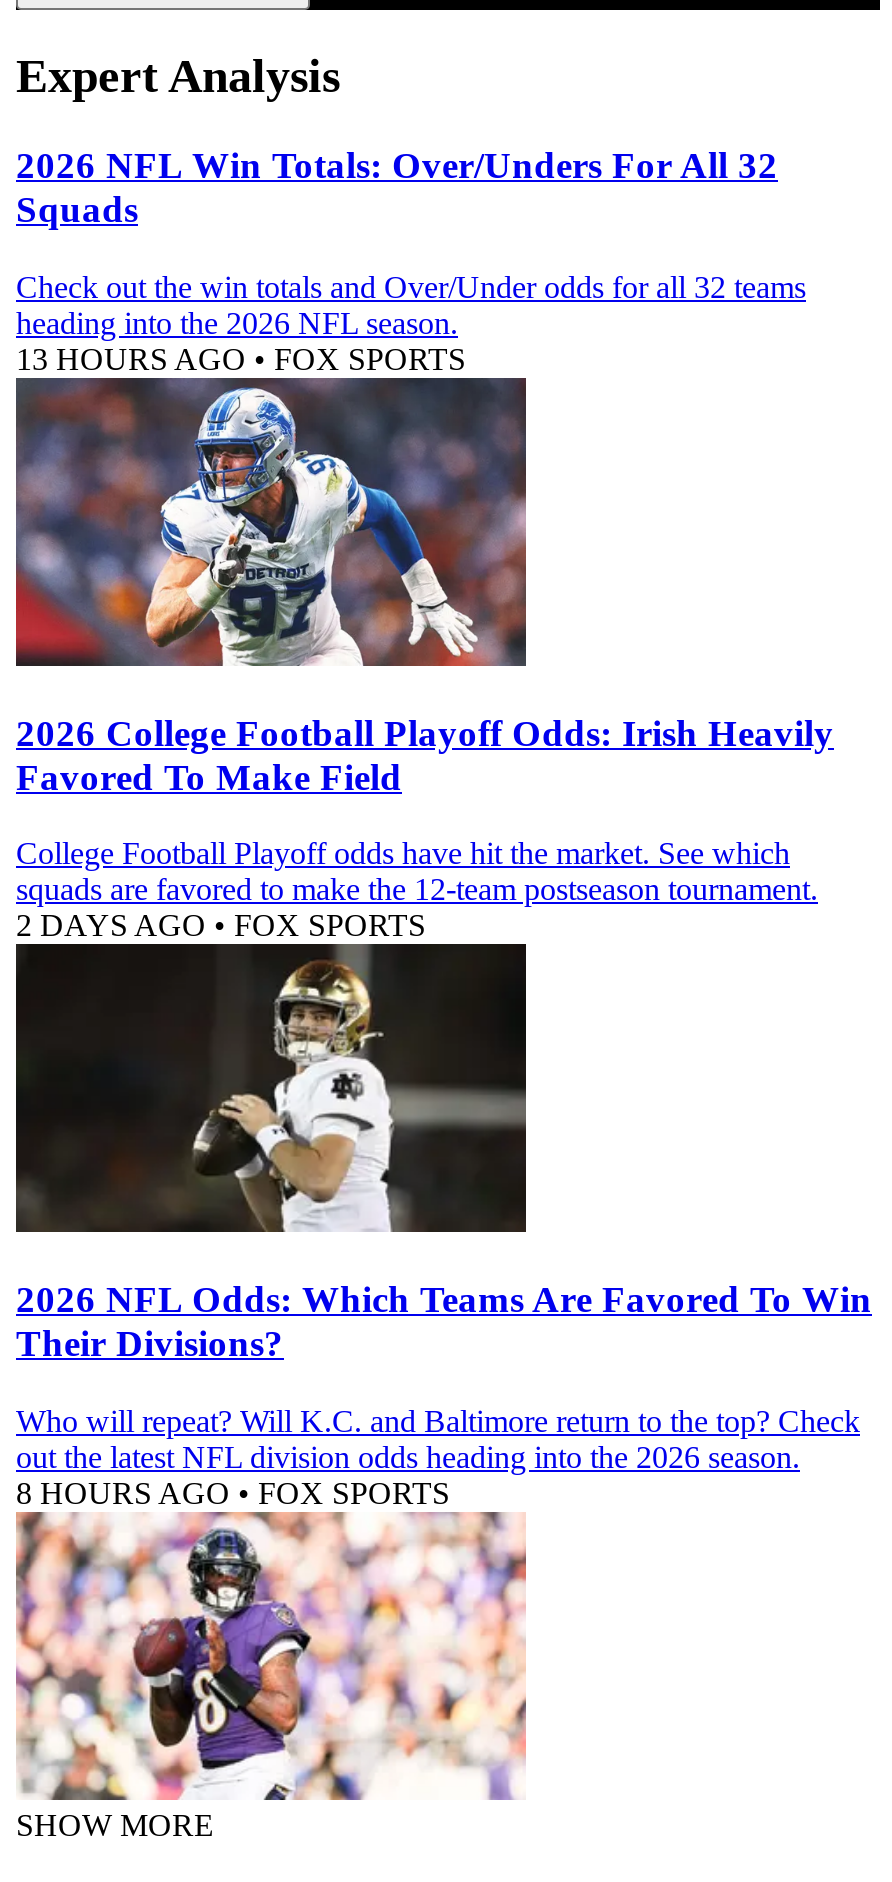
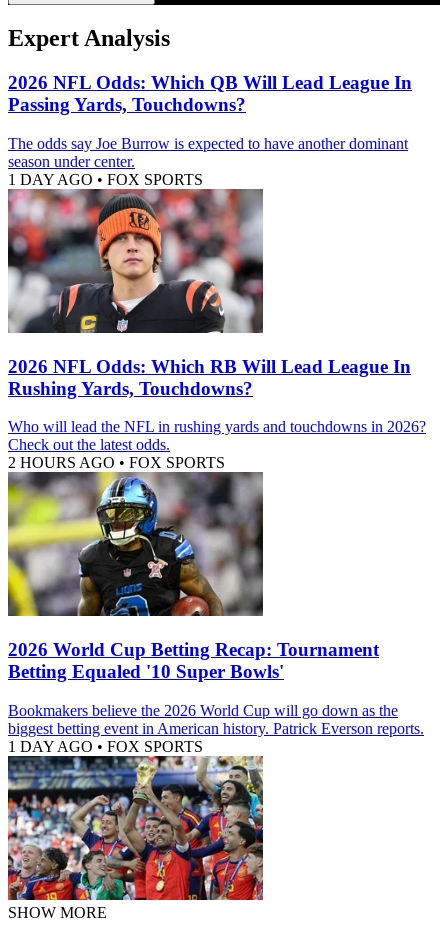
[16,144,778,230] 2026 NFL Win Totals: Over/Unders For All 32 | Squads -> [8,72,412,115] 2026 NFL Odds: Which QB Will Lead League In | Passing Yards, Touchdowns?
[16,270,806,376] Check out the win totals and Over/Under odds for all 32 teams | heading into the 2026 NFL season. | 13 HOURS AGO • FOX SPORTS -> [8,135,408,188] The odds say Joe Burrow is expected to have another dominant | season under center. | 1 DAY AGO • FOX SPORTS
[14,380,834,797] [image] | 2026 College Football Playoff Odds: Irish Heavily | Favored To Make Field -> [7,189,411,399] [image] | 2026 NFL Odds: Which RB Will Lead League In | Rushing Yards, Touchdowns?
[16,837,818,943] College Football Playoff odds have hit the market. See which | squads are favored to make the 12-team postseason tournament. | 2 DAYS AGO • FOX SPORTS -> [8,418,426,471] Who will lead the NFL in rushing yards and touchdowns in 2026? | Check out the latest odds. | 2 HOURS AGO • FOX SPORTS
[14,944,872,1364] [image] | 2026 NFL Odds: Which Teams Are Favored To Win | Their Divisions? -> [7,472,379,682] [image] | 2026 World Cup Betting Recap: Tournament | Betting Equaled '10 Super Bowls'
[16,1404,860,1510] Who will repeat? Will K.C. and Baltimore return to the top? Check | out the latest NFL division odds heading into the 2026 season. | 8 HOURS AGO • FOX SPORTS -> [8,702,424,755] Bookmakers believe the 2026 World Cup will go down as the | biggest betting event in American history. Patrick Everson reports. | 1 DAY AGO • FOX SPORTS
[16,1512,526,1802] [image] -> [7,755,264,901] [image]

